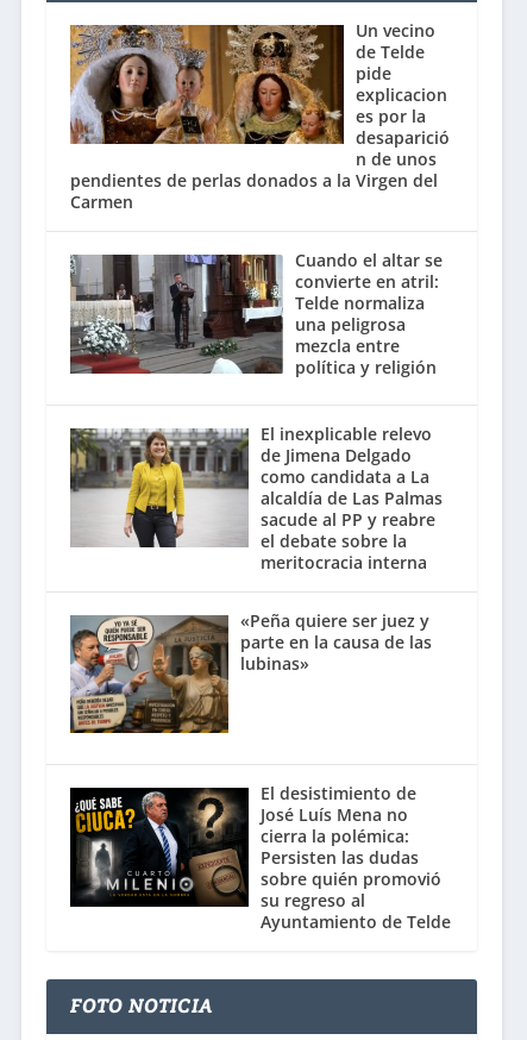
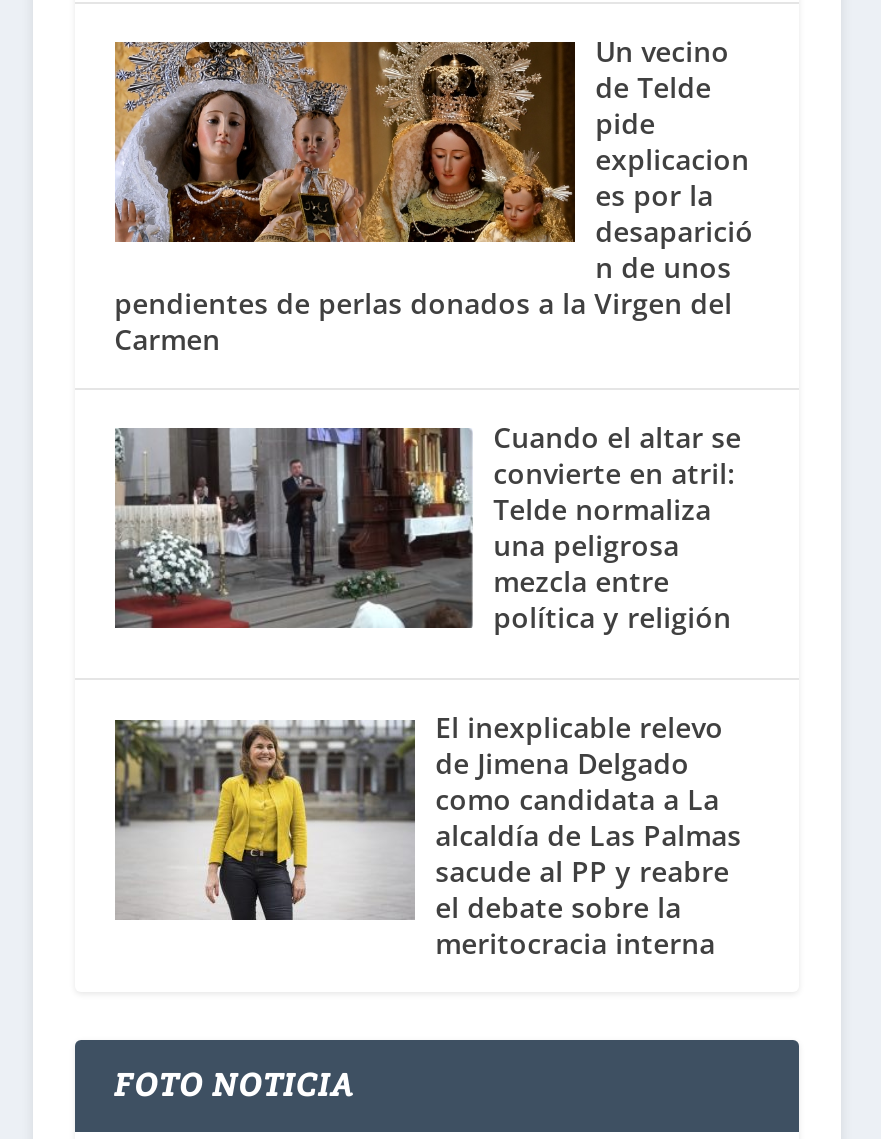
[70,609,432,734] [image] | «Peña quiere ser juez y | parte en la causa de las | lubinas» -> none
[69,782,451,933] [image] | El desistimiento de | José Luís Mena no | cierra la polémica: | Persisten las dudas | sobre quién promovió | su regreso al | Ayuntamiento de Telde -> none

